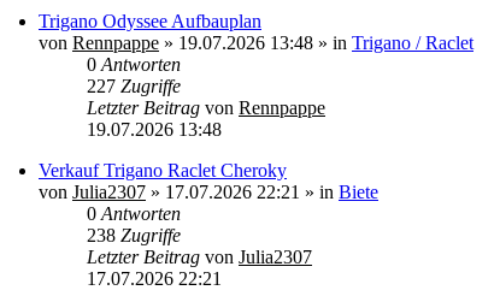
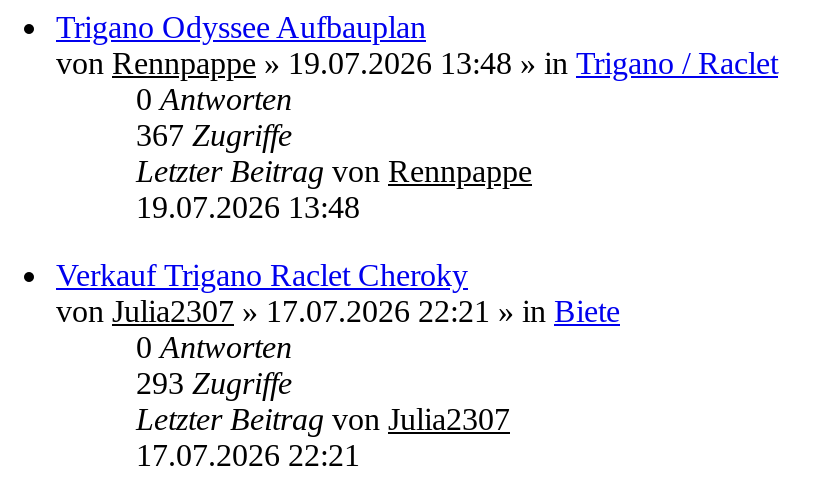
[87,76,181,96] 227 Zugriffe -> [136,118,292,152] 367 Zugriffe
[87,225,181,245] 238 Zugriffe -> [136,366,292,400] 293 Zugriffe

